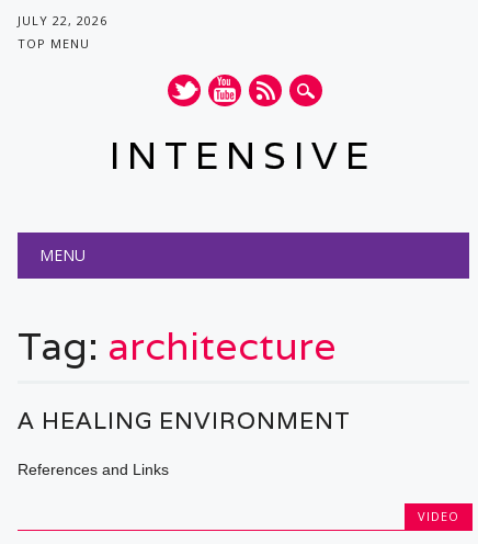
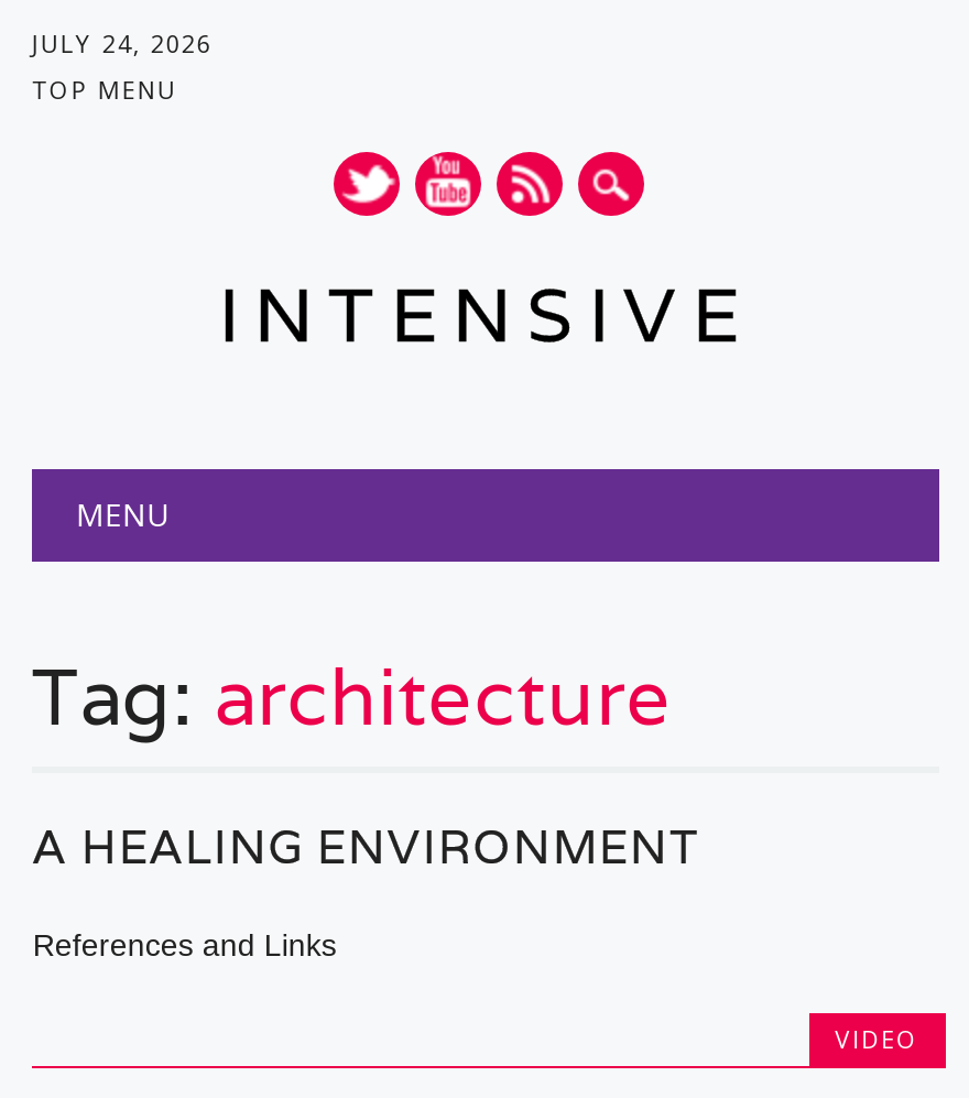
[17,12,107,29] JULY 22, 2026 -> [32,26,212,59] JULY 24, 2026

